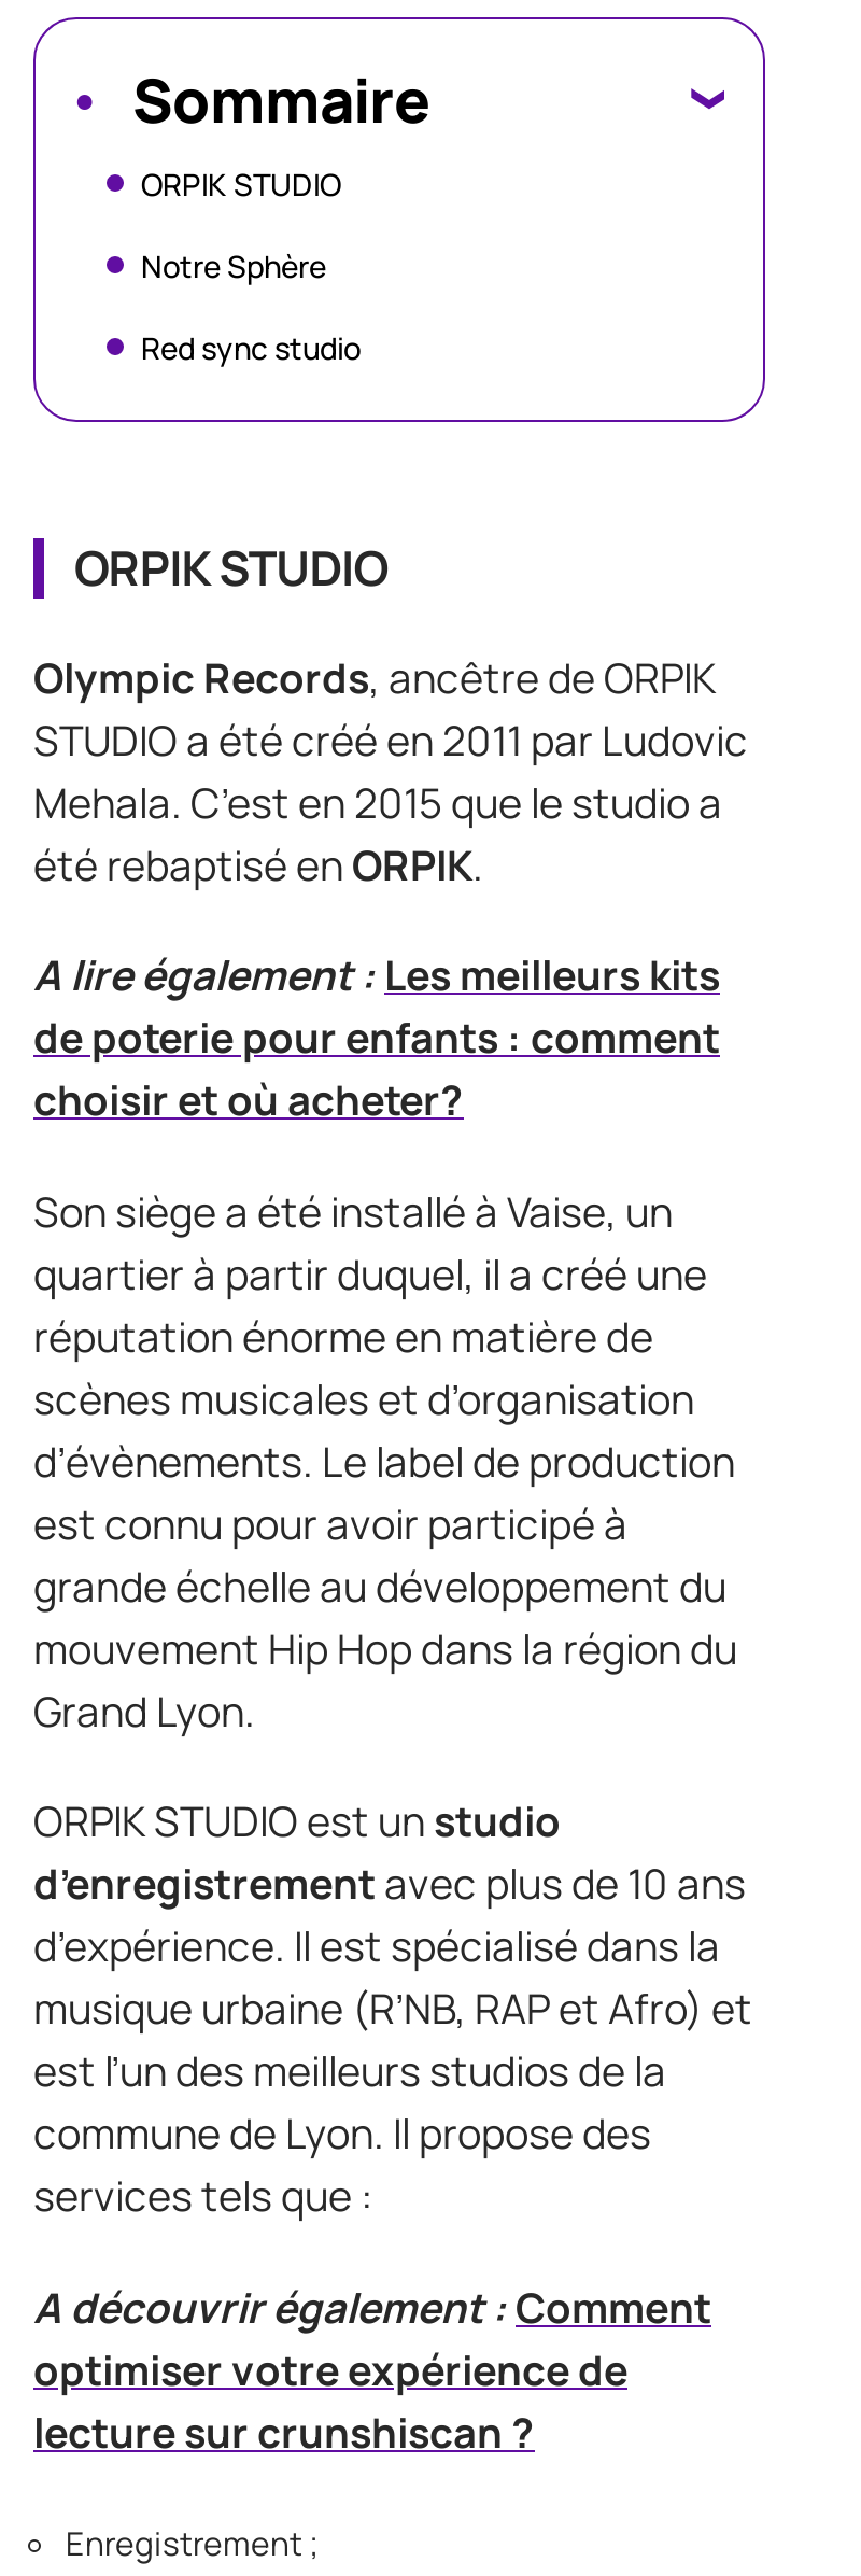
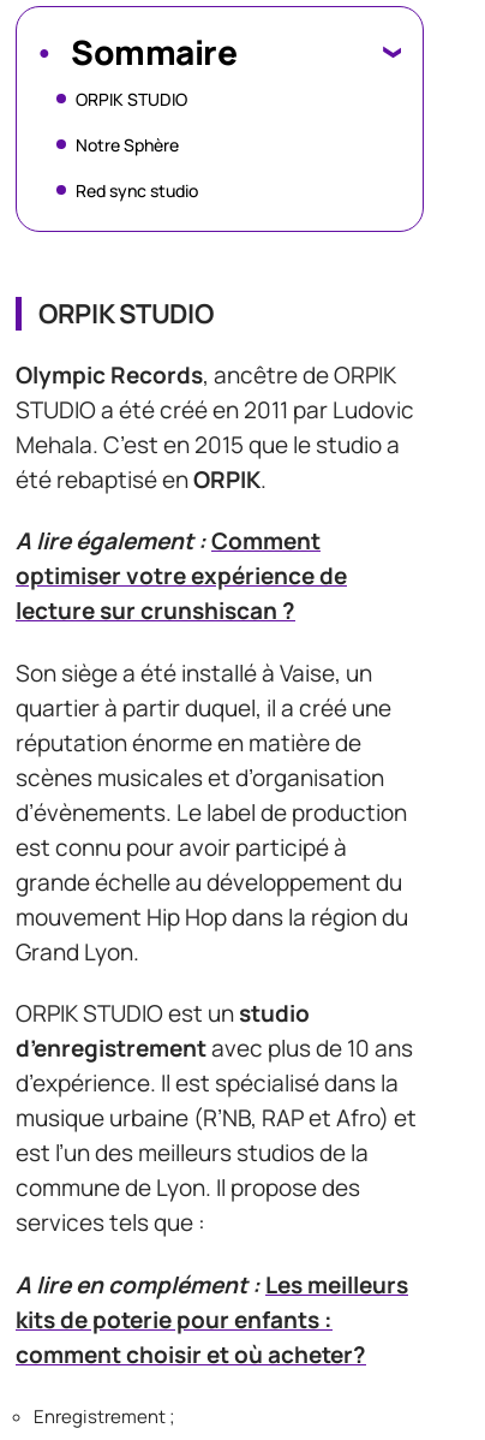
[33,947,720,1128] A lire également : Les meilleurs kits | de poterie pour enfants : comment | choisir et où acheter? -> [16,525,321,557] A lire également : Comment
[33,2279,711,2335] A découvrir également : Comment -> [16,1269,408,1370] A lire en complément : Les meilleurs | kits de poterie pour enfants : | comment choisir et où acheter?
moved [33,2341,627,2460] -> [16,560,347,626]: optimiser votre expérience de | lecture sur crunshiscan ?

